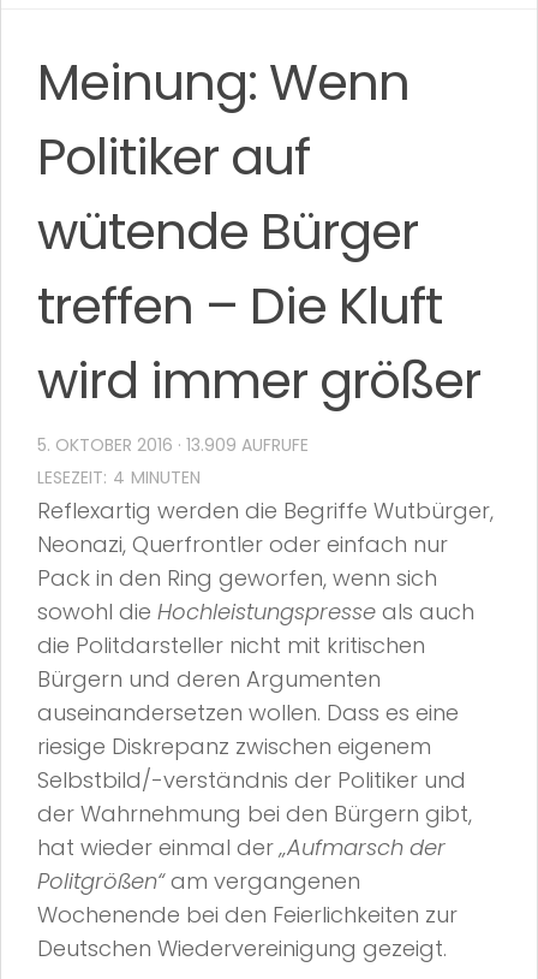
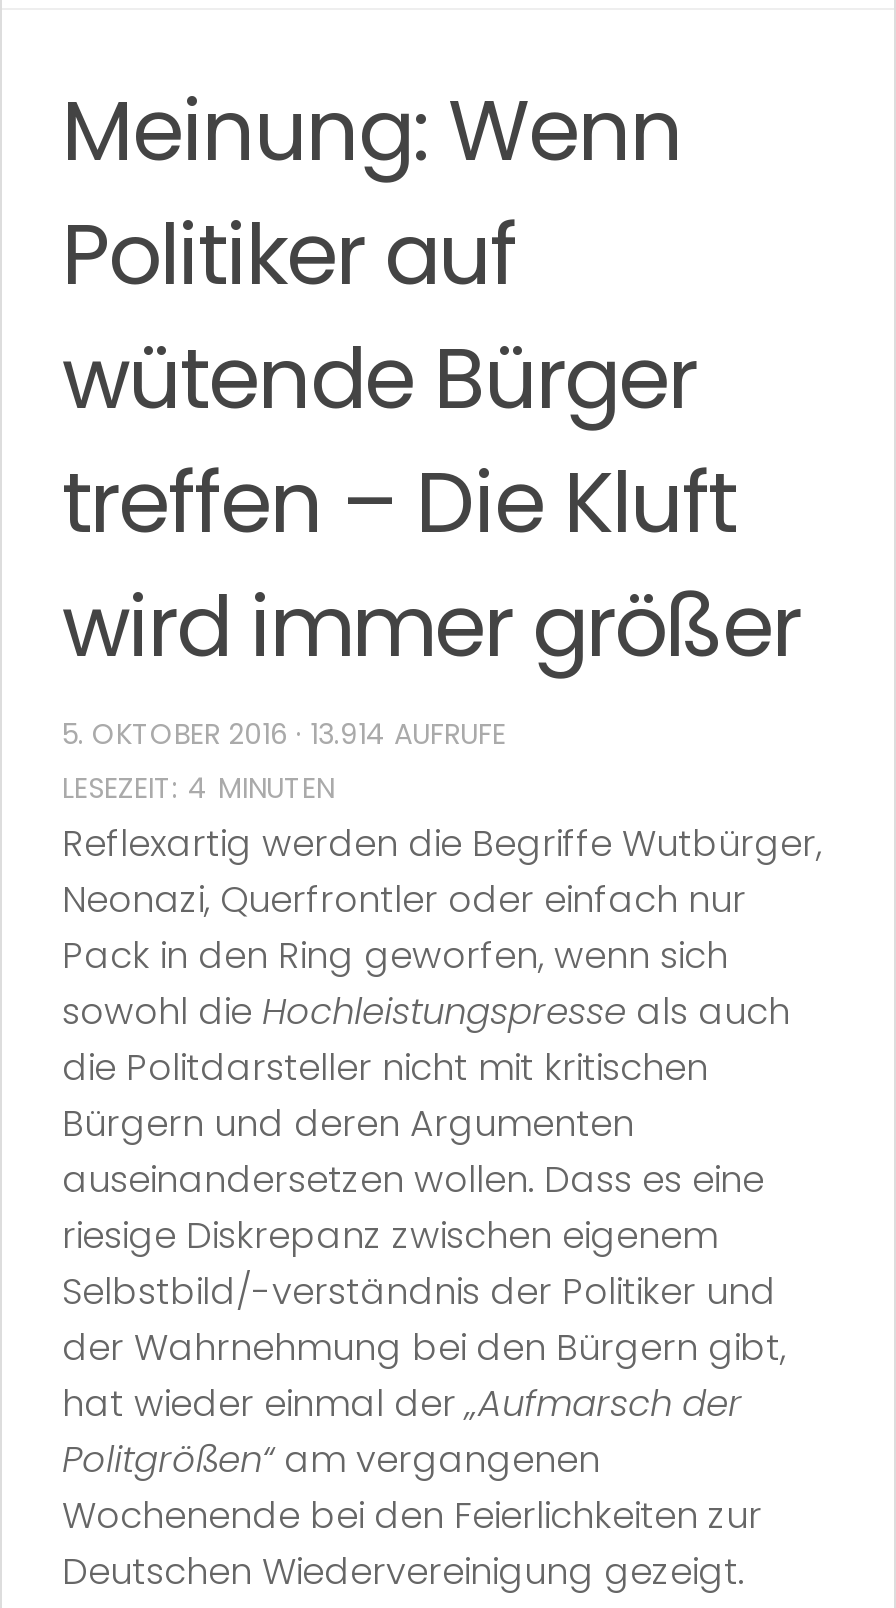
[37,433,309,457] 5. OKTOBER 2016 · 13.909 AUFRUFE -> [62,713,506,753] 5. OKTOBER 2016 · 13.914 AUFRUFE

